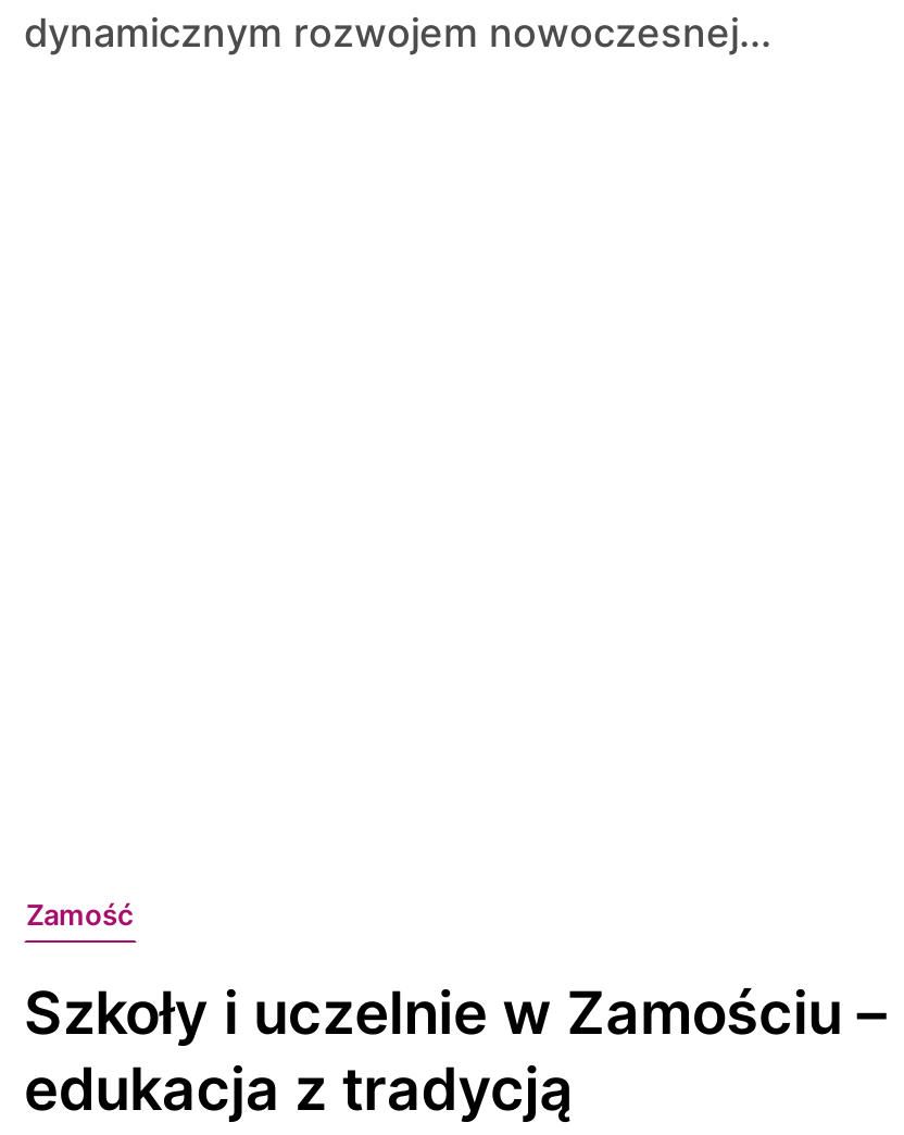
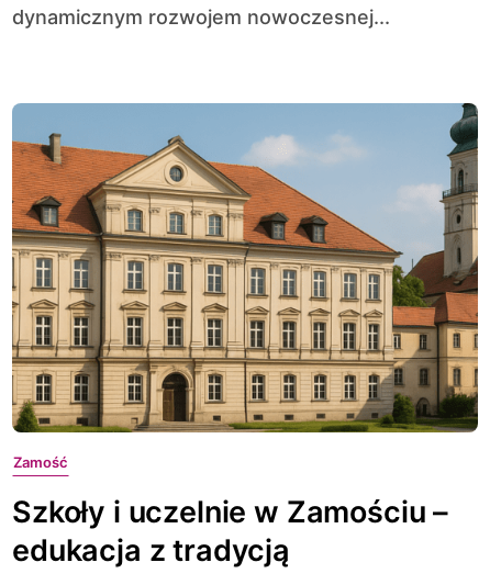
none -> [11,102,479,434] [image]

